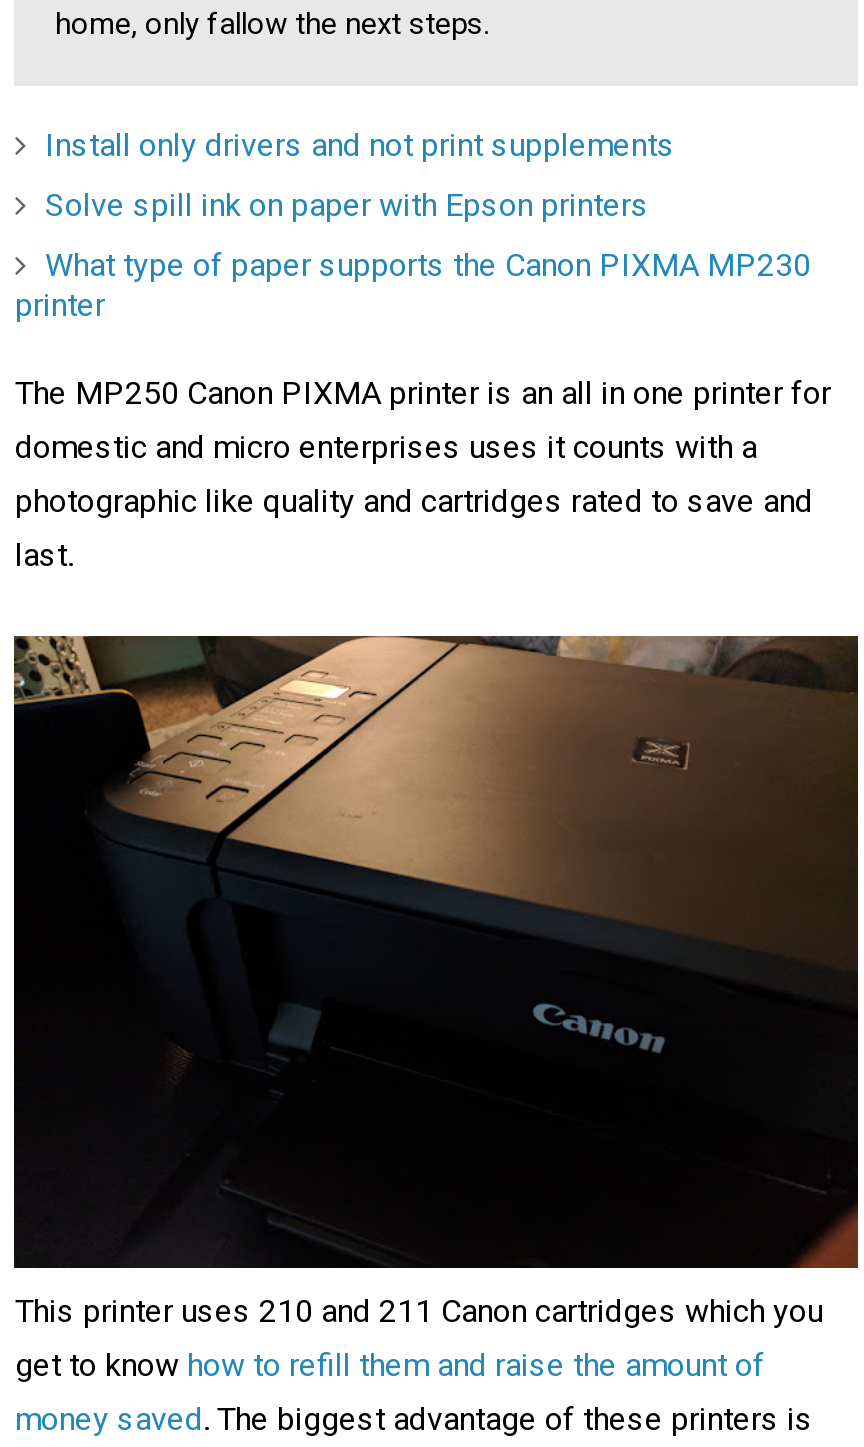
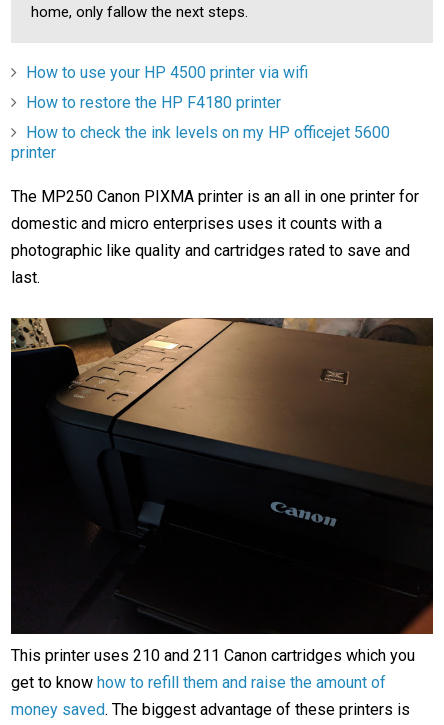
[45,126,675,164] Install only drivers and not print supplements -> [26,63,308,82] How to use your HP 4500 printer via wifi
[45,186,649,224] Solve spill ink on paper with Epson printers -> [26,93,281,112] How to restore the HP F4180 printer
[45,246,811,284] What type of paper supports the Canon PIXMA MP230 -> [26,123,390,142] How to check the ink levels on my HP officejet 5600

